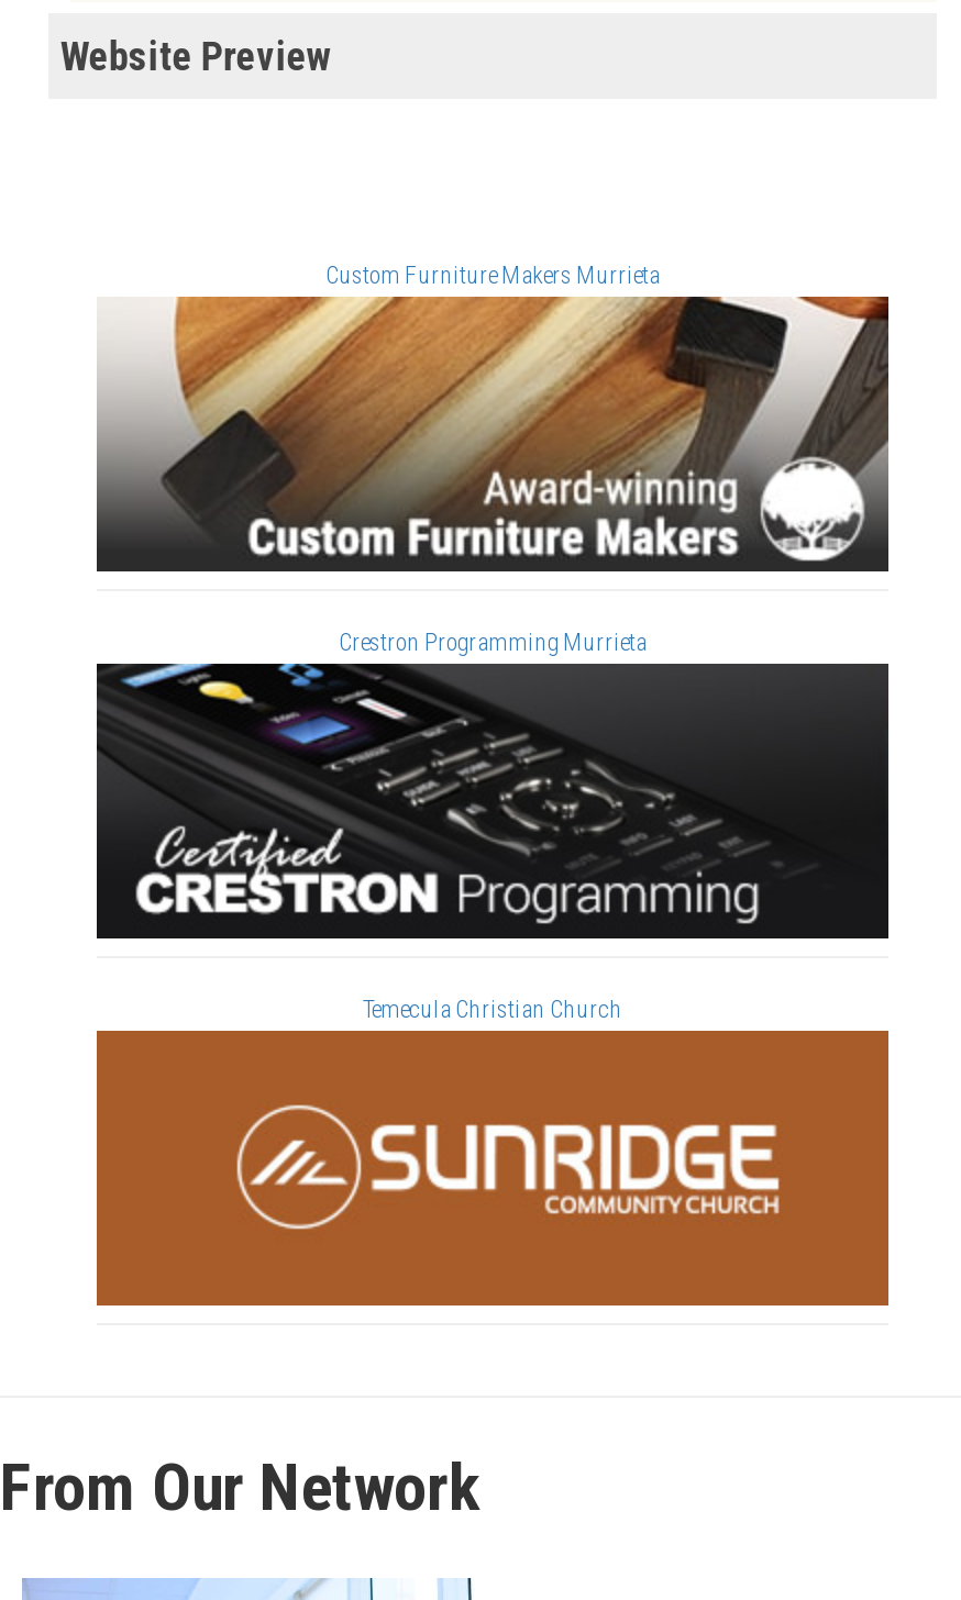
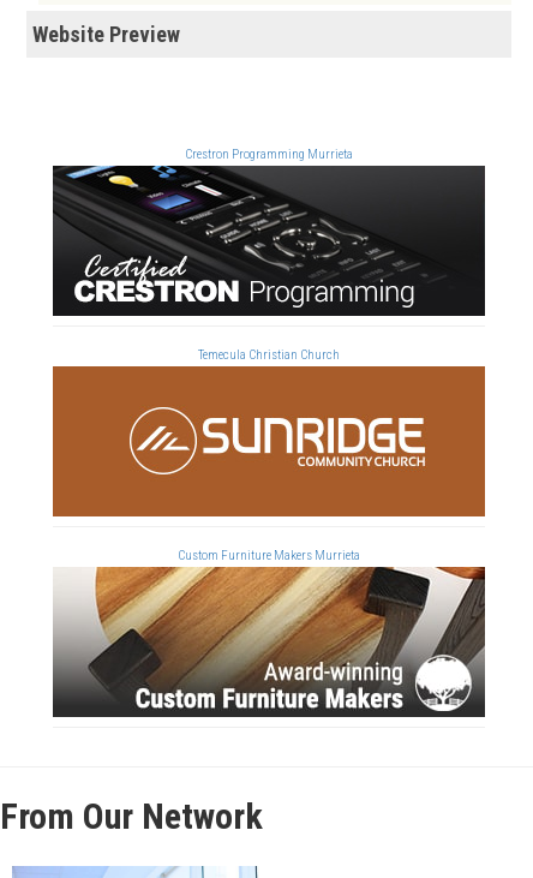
moved [325,262,660,291] -> [178,548,360,564]: Custom Furniture Makers Murrieta
moved [97,295,888,565] -> [52,566,486,718]: [image]
moved [95,629,763,1025] -> [52,147,417,363]: [image] | Crestron Programming Murrieta | Temecula Christian Church
moved [233,1105,446,1220] -> [127,407,244,470]: [image]

